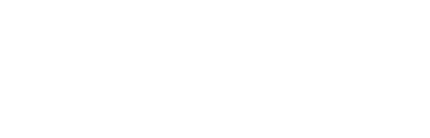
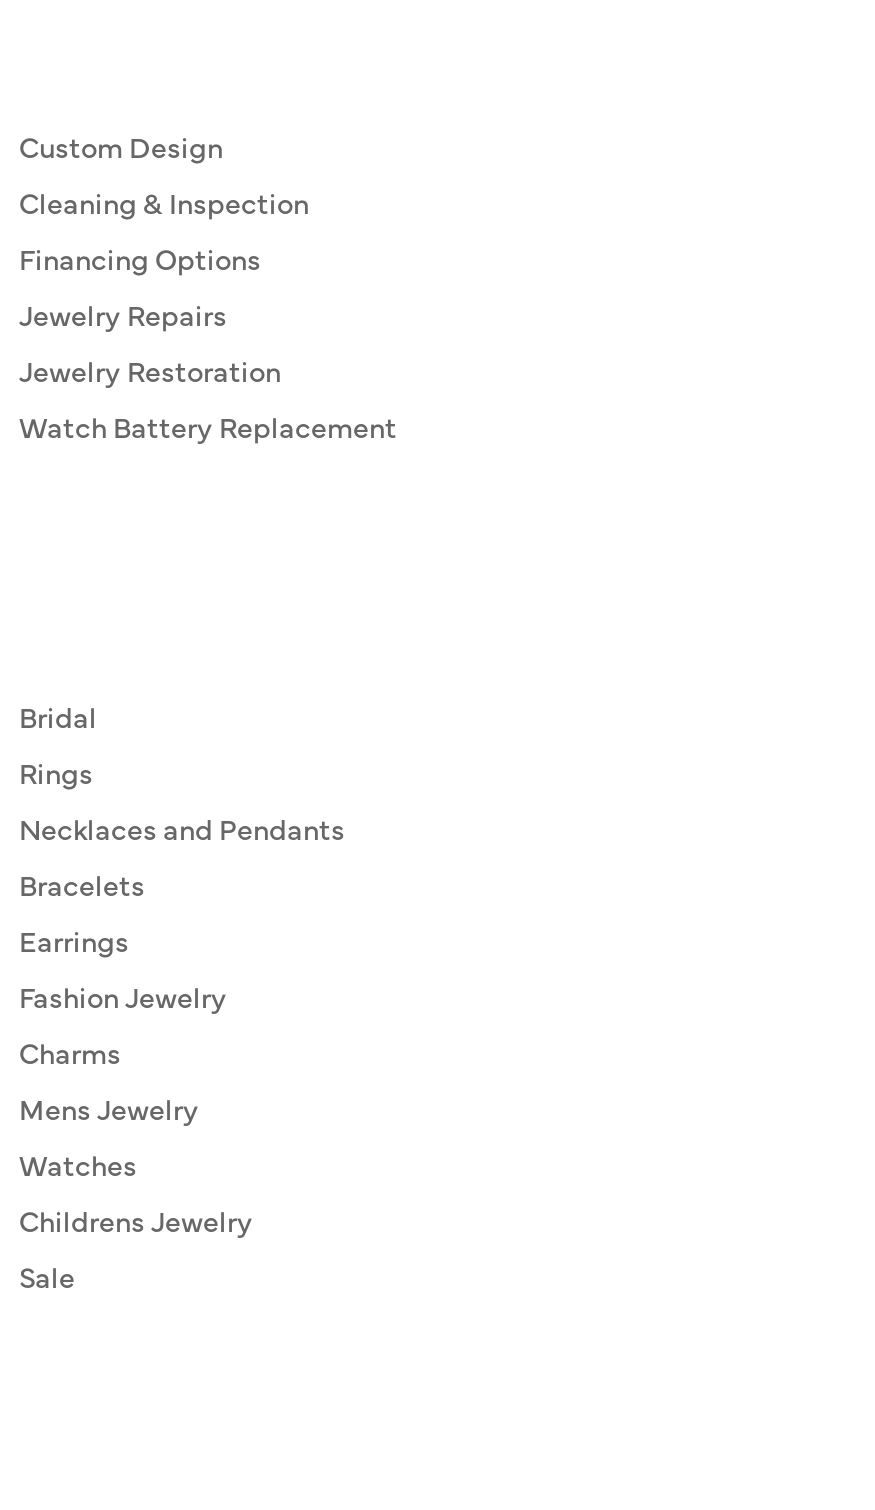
none -> [19,126,397,446] Custom Design | Cleaning & Inspection | Financing Options | Jewelry Repairs | Jewelry Restoration | Watch Battery Replacement
none -> [19,696,345,1296] Bridal | Rings | Necklaces and Pendants | Bracelets | Earrings | Fashion Jewelry | Charms | Mens Jewelry | Watches | Childrens Jewelry | Sale

